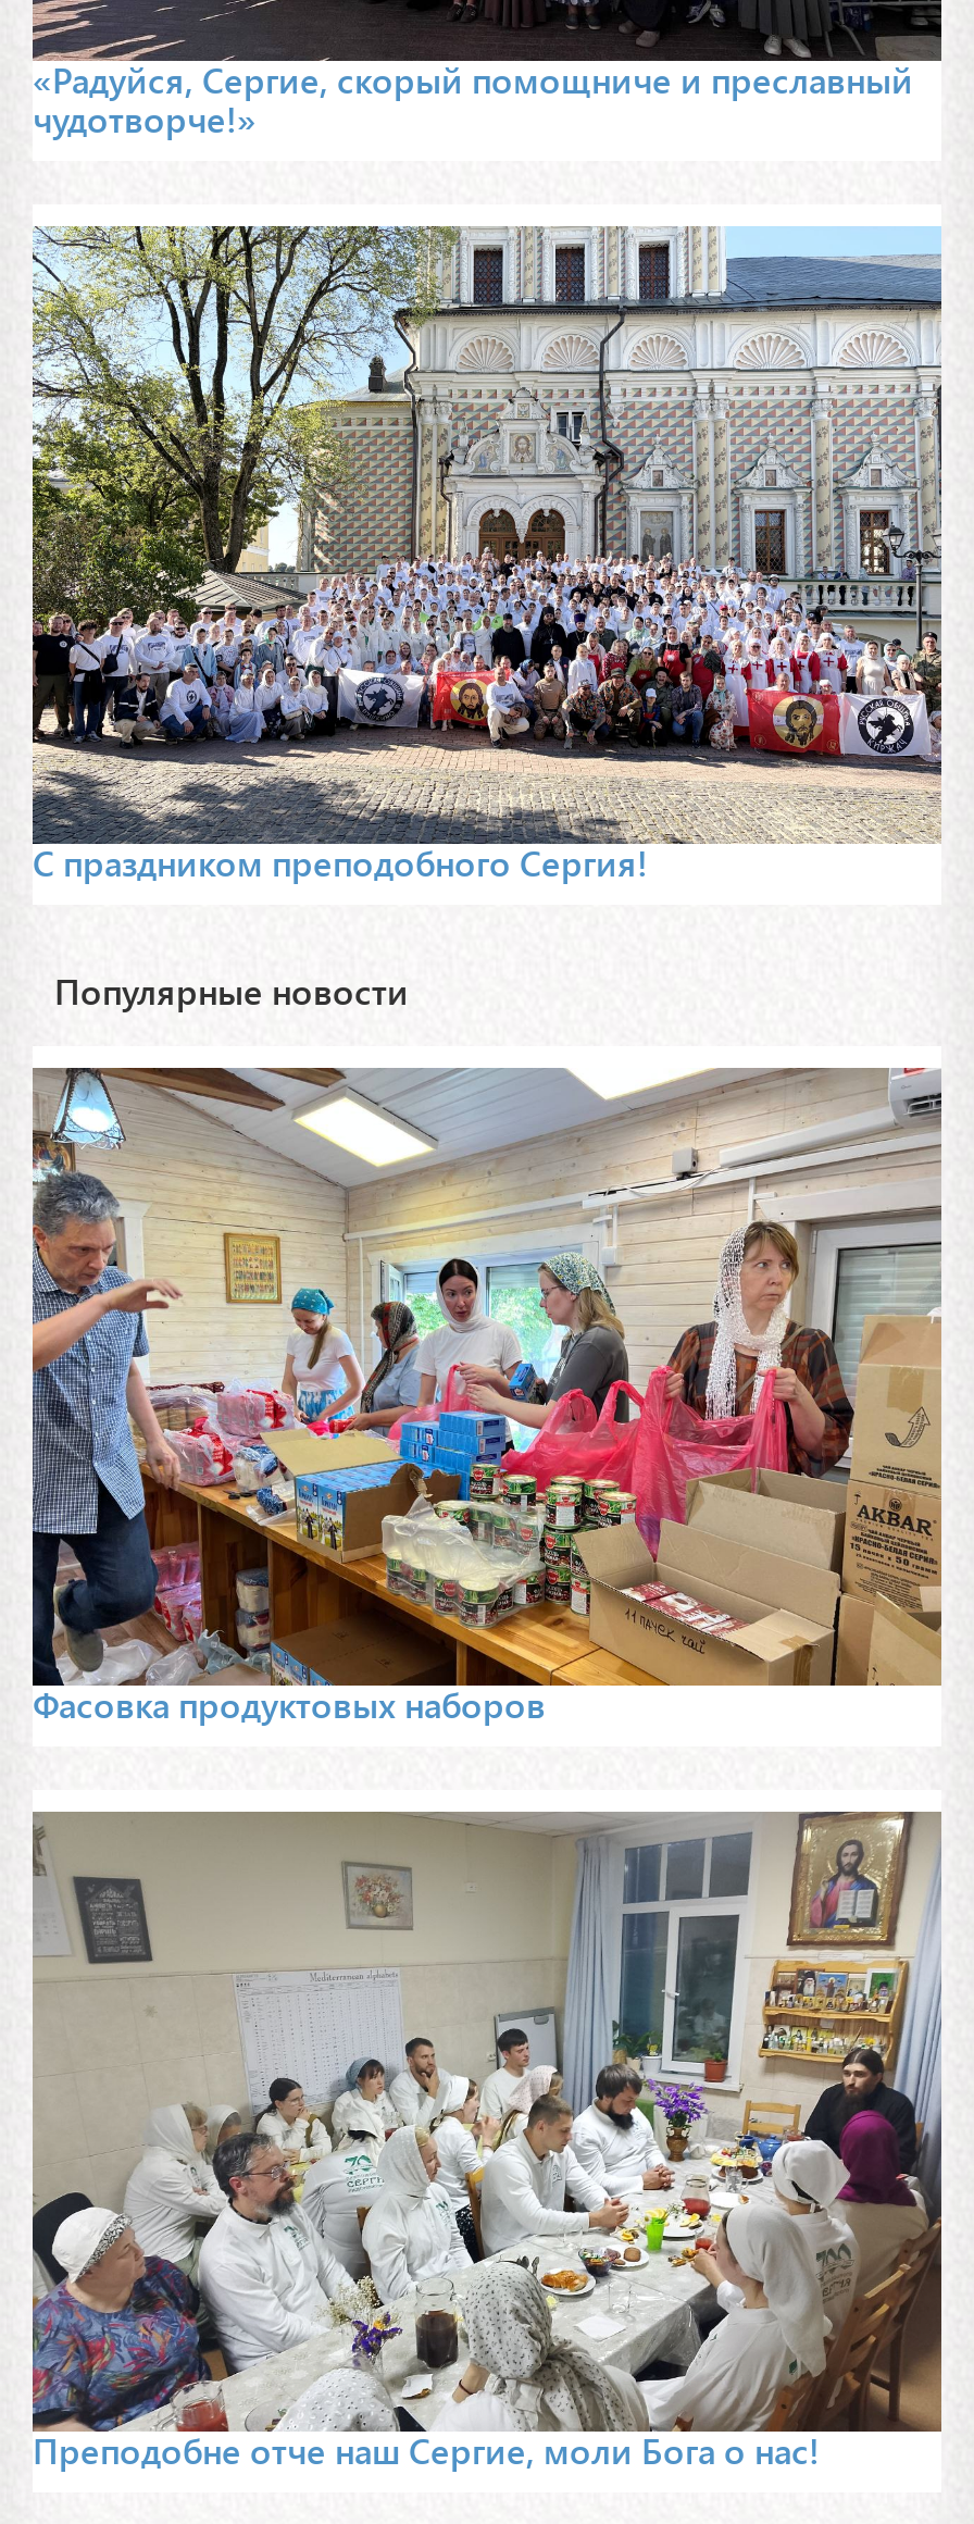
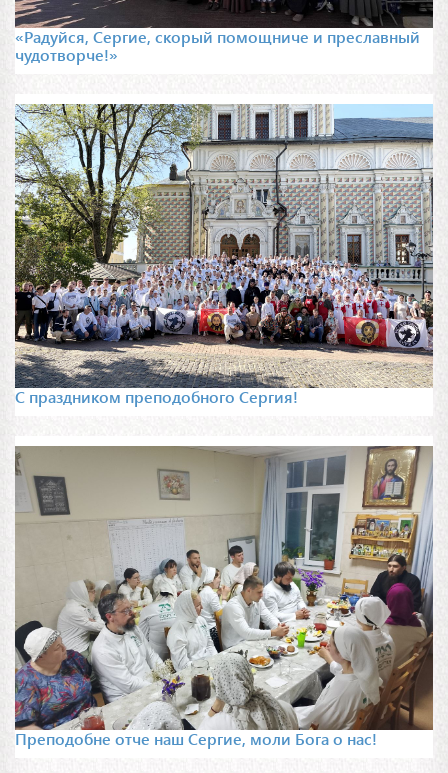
[54,968,409,1013] Популярные новости -> none
[30,1066,941,1727] [image] | Фасовка продуктовых наборов -> none

